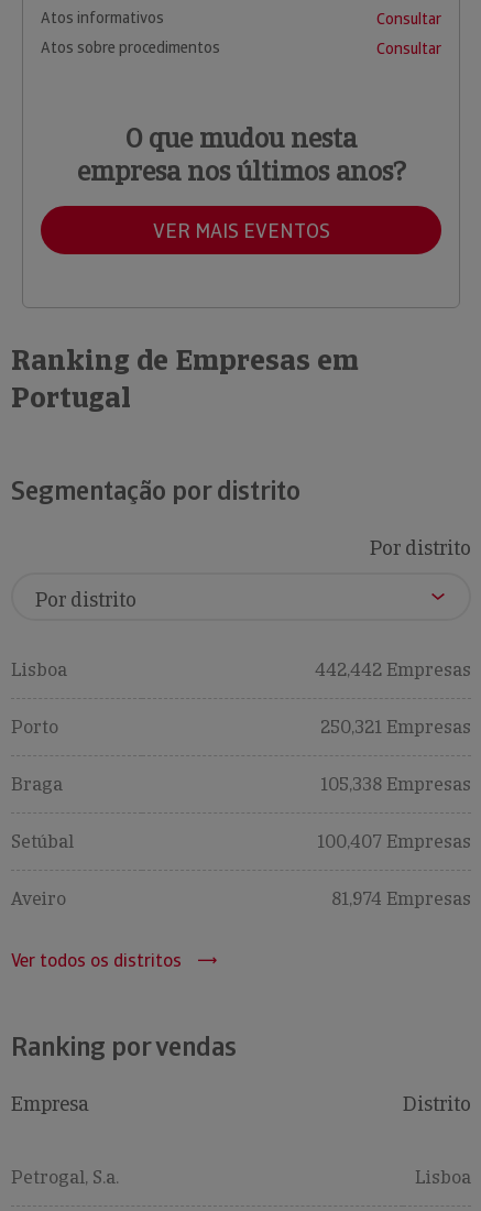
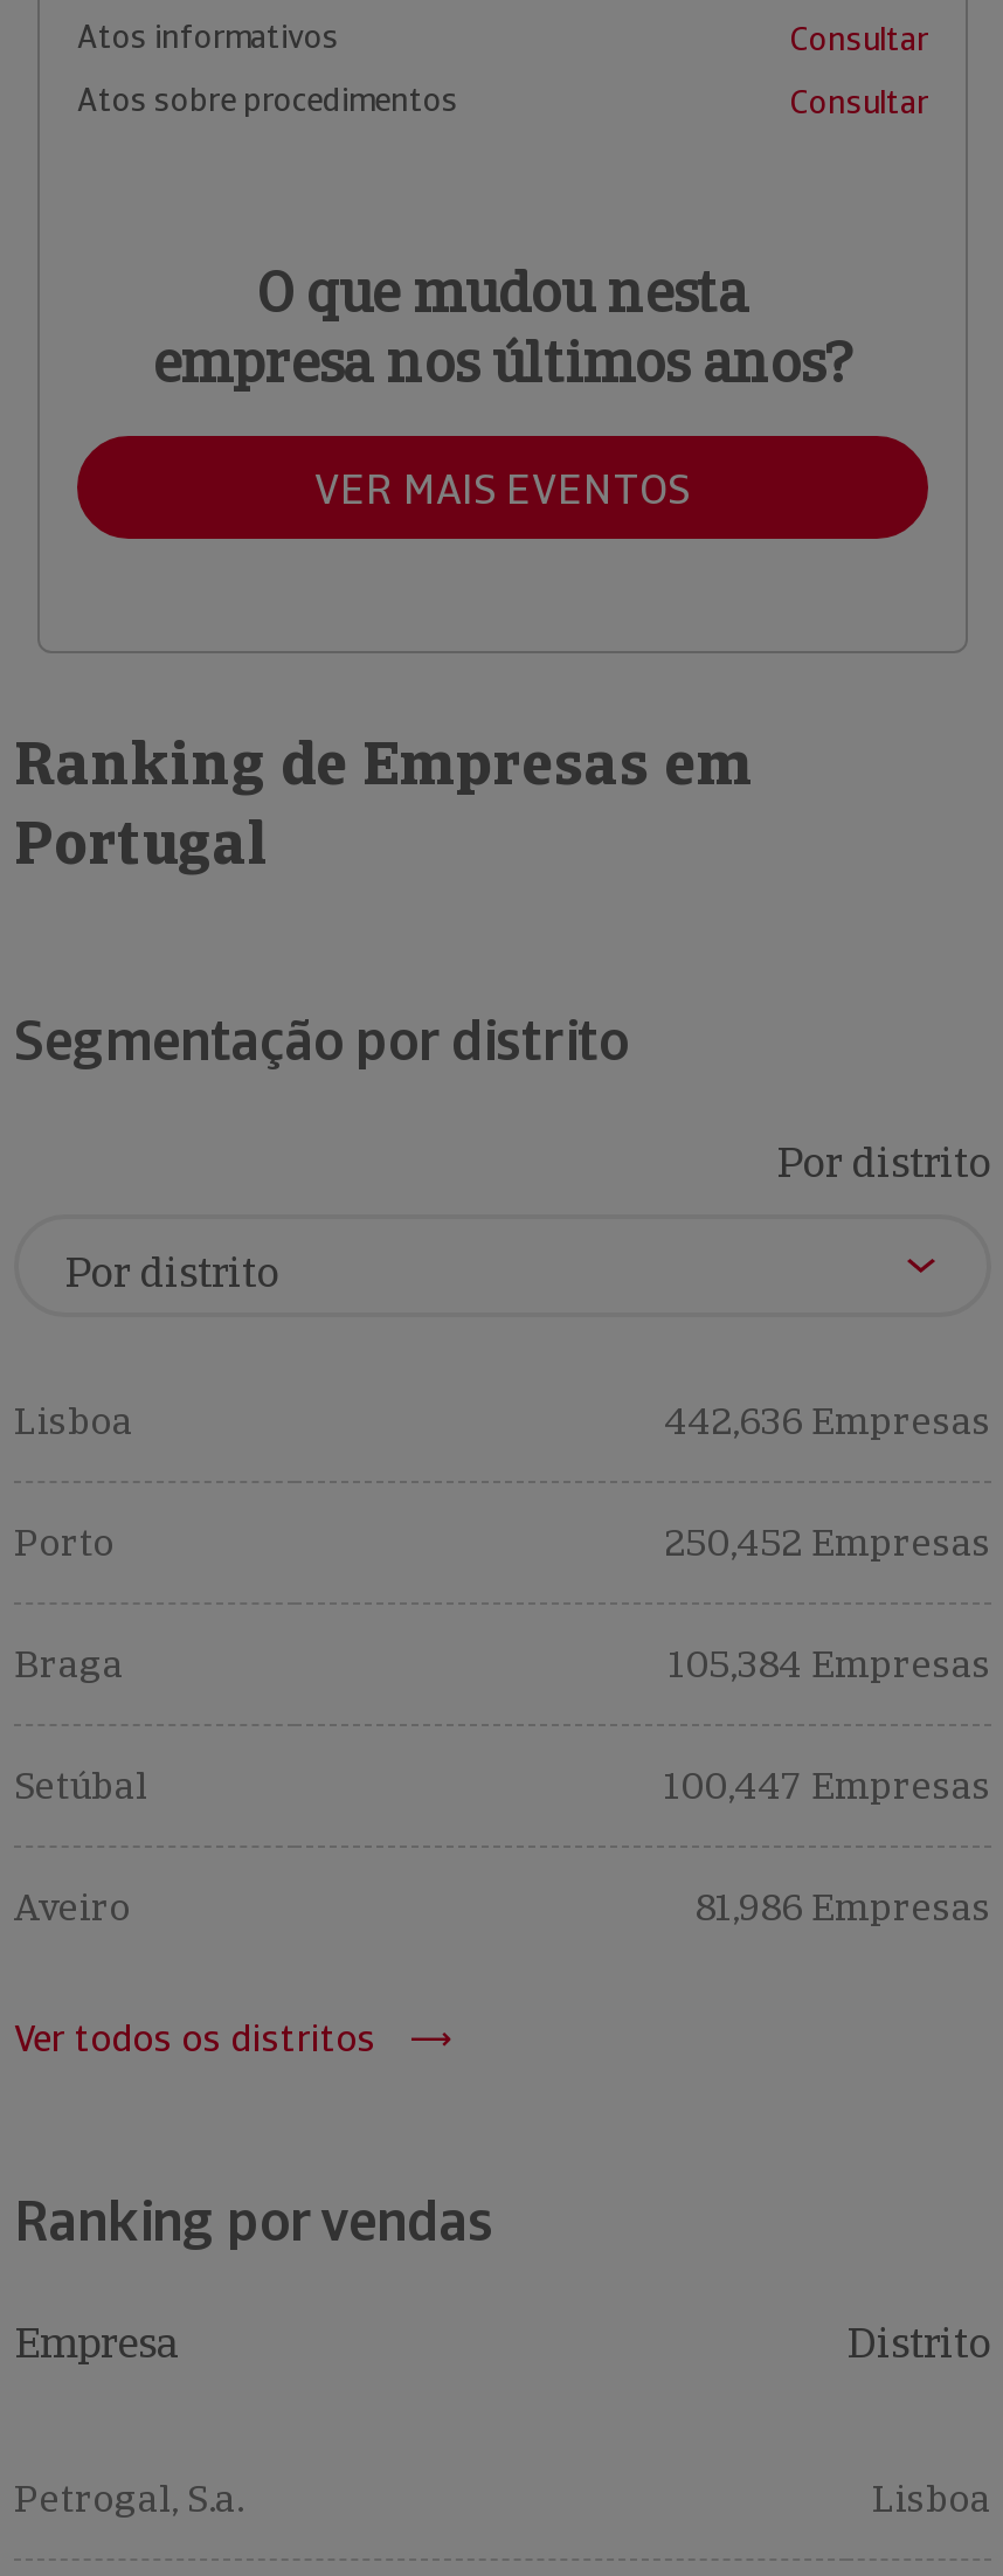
[315,658,471,681] 442,442 Empresas -> [664,1397,991,1446] 442,636 Empresas
[320,716,471,739] 250,321 Empresas -> [664,1518,991,1567] 250,452 Empresas
[320,773,471,796] 105,338 Empresas -> [669,1640,991,1689] 105,384 Empresas
[317,830,471,853] 100,407 Empresas -> [664,1761,991,1810] 100,447 Empresas
[331,887,471,910] 81,974 Empresas -> [694,1883,991,1932] 81,986 Empresas

